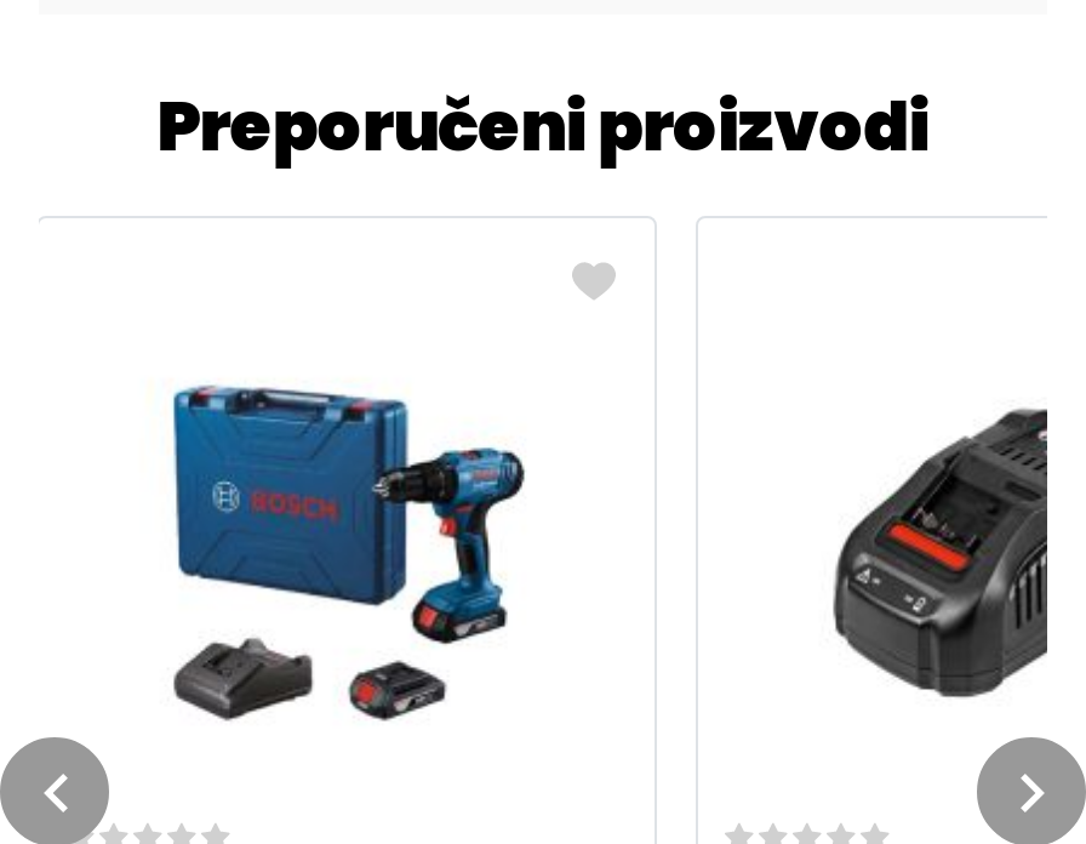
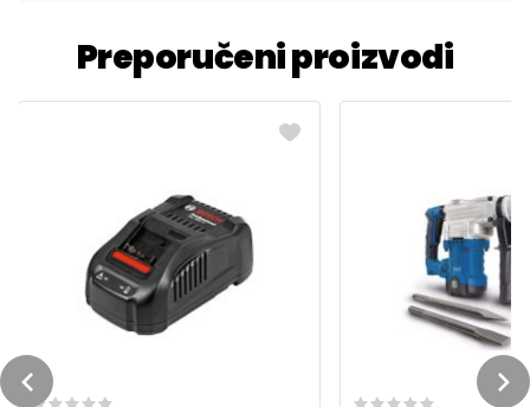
[170,383,526,723] [image] -> [84,183,256,347] [image]
[831,410,1050,725] [image] -> [406,196,511,350] [image]

